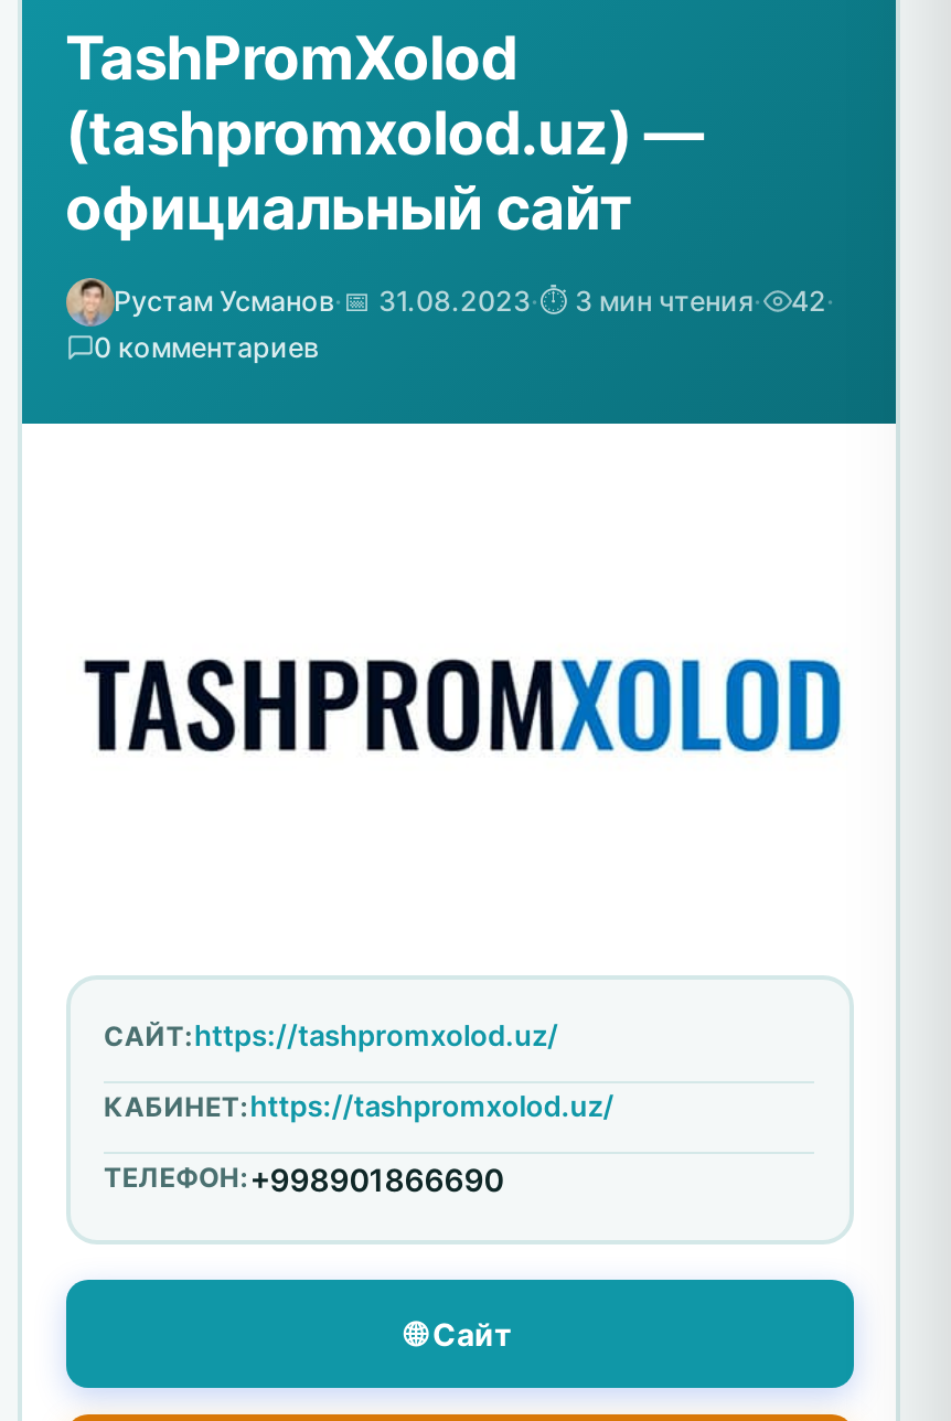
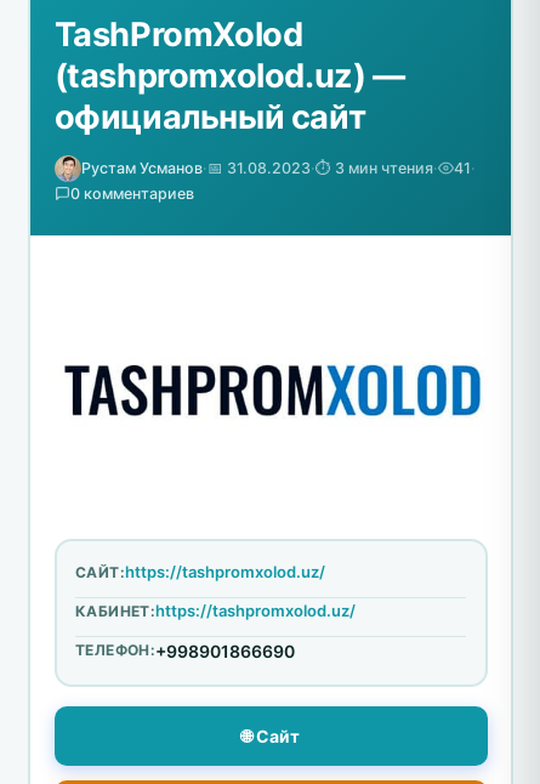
[791,284,835,317] 42· -> [453,158,475,177] 41·

